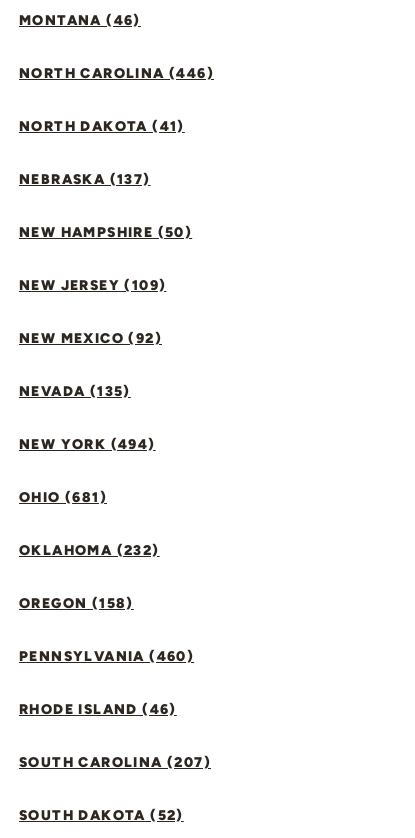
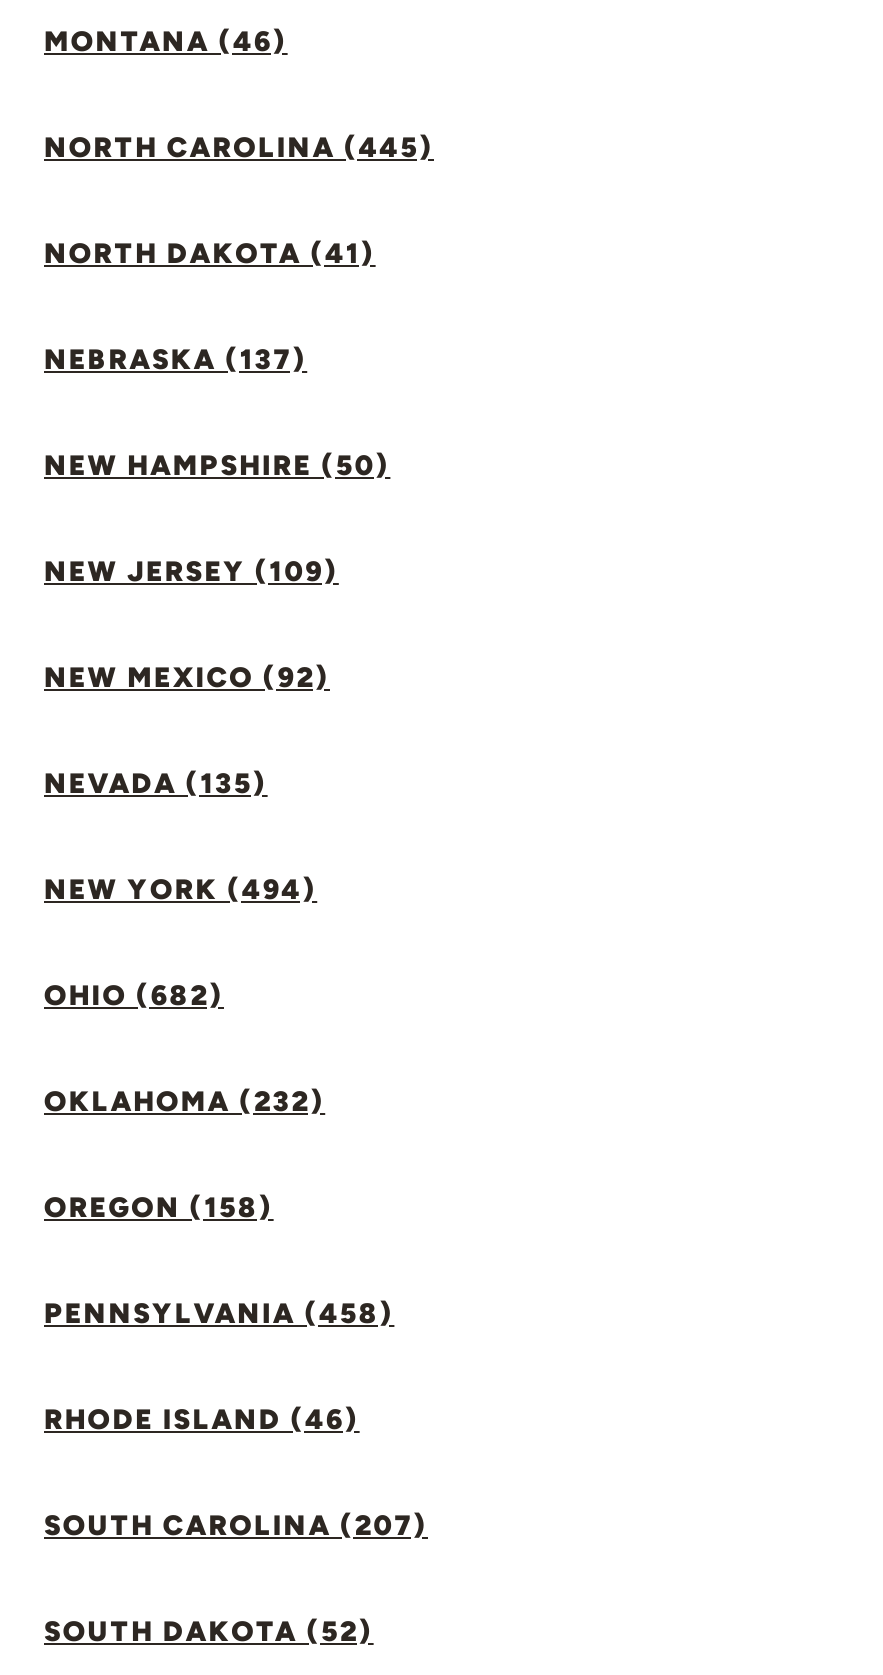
[19,65,214,82] NORTH CAROLINA (446) -> [44,131,434,165] NORTH CAROLINA (445)
[19,489,107,506] OHIO (681) -> [44,979,224,1013] OHIO (682)
[19,648,194,665] PENNSYLVANIA (460) -> [44,1297,394,1331] PENNSYLVANIA (458)

